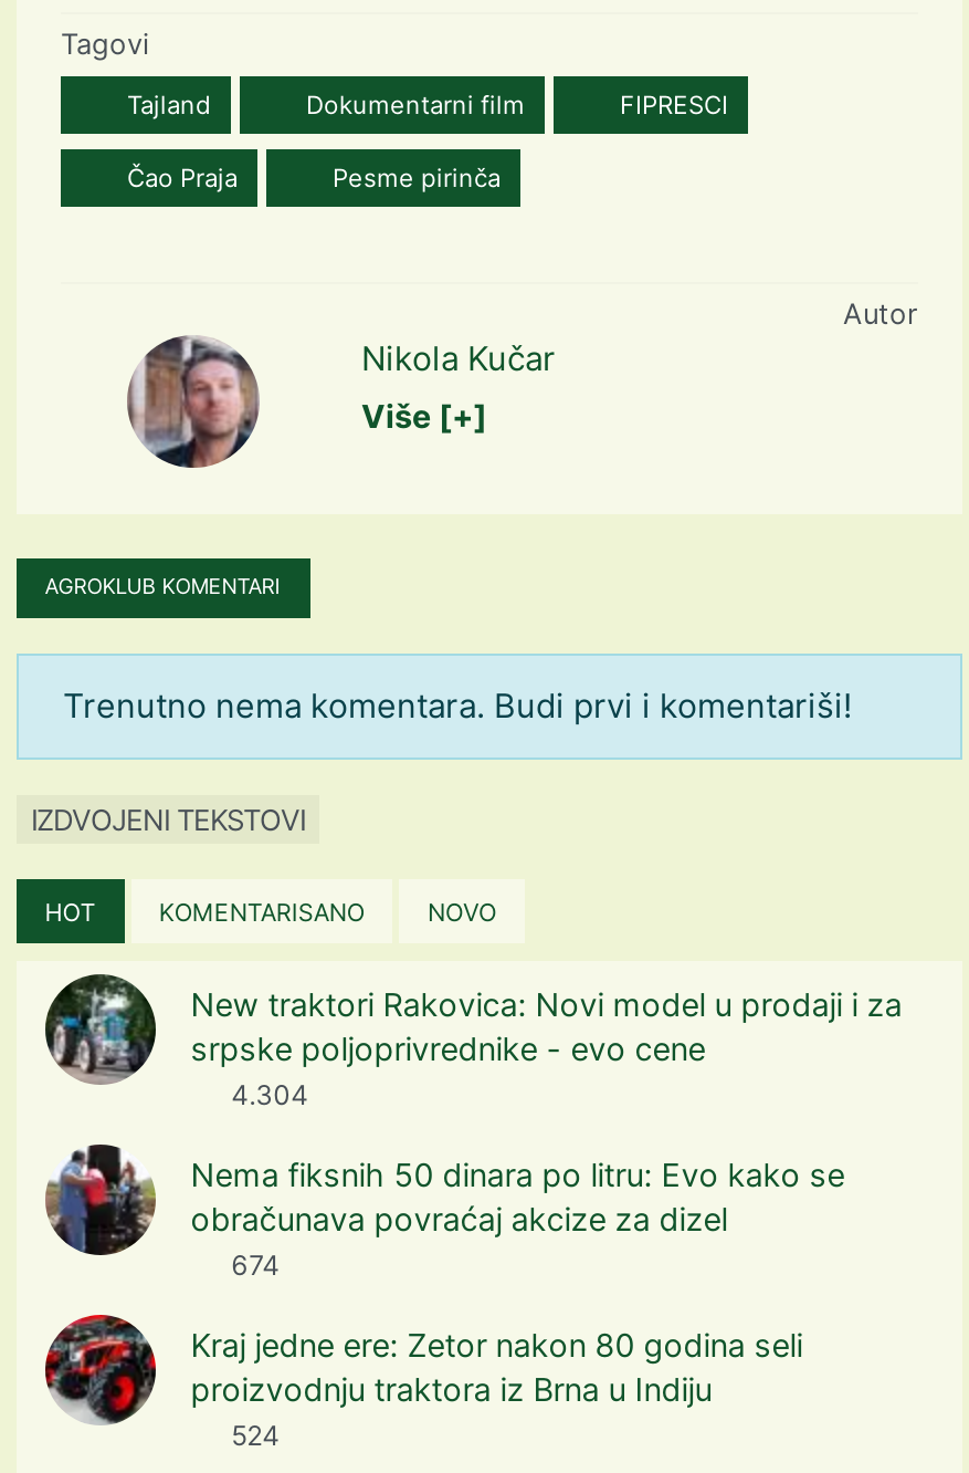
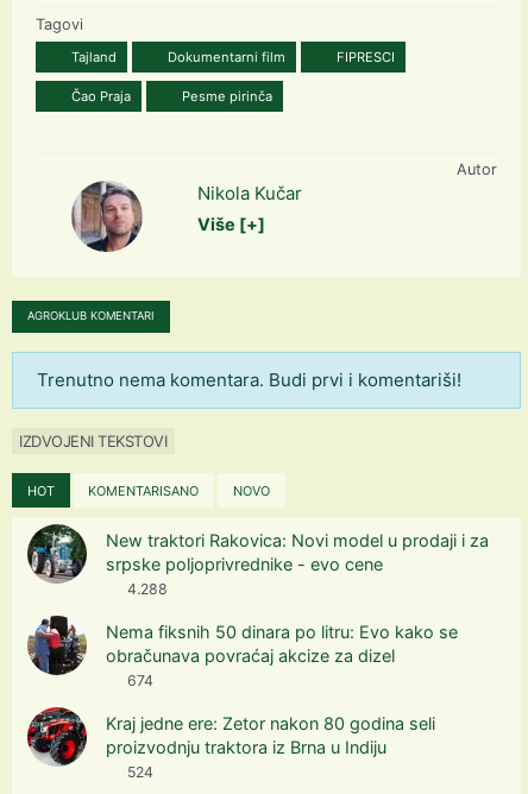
[225,1079,308,1112] 4.304 -> [124,580,168,598] 4.288

